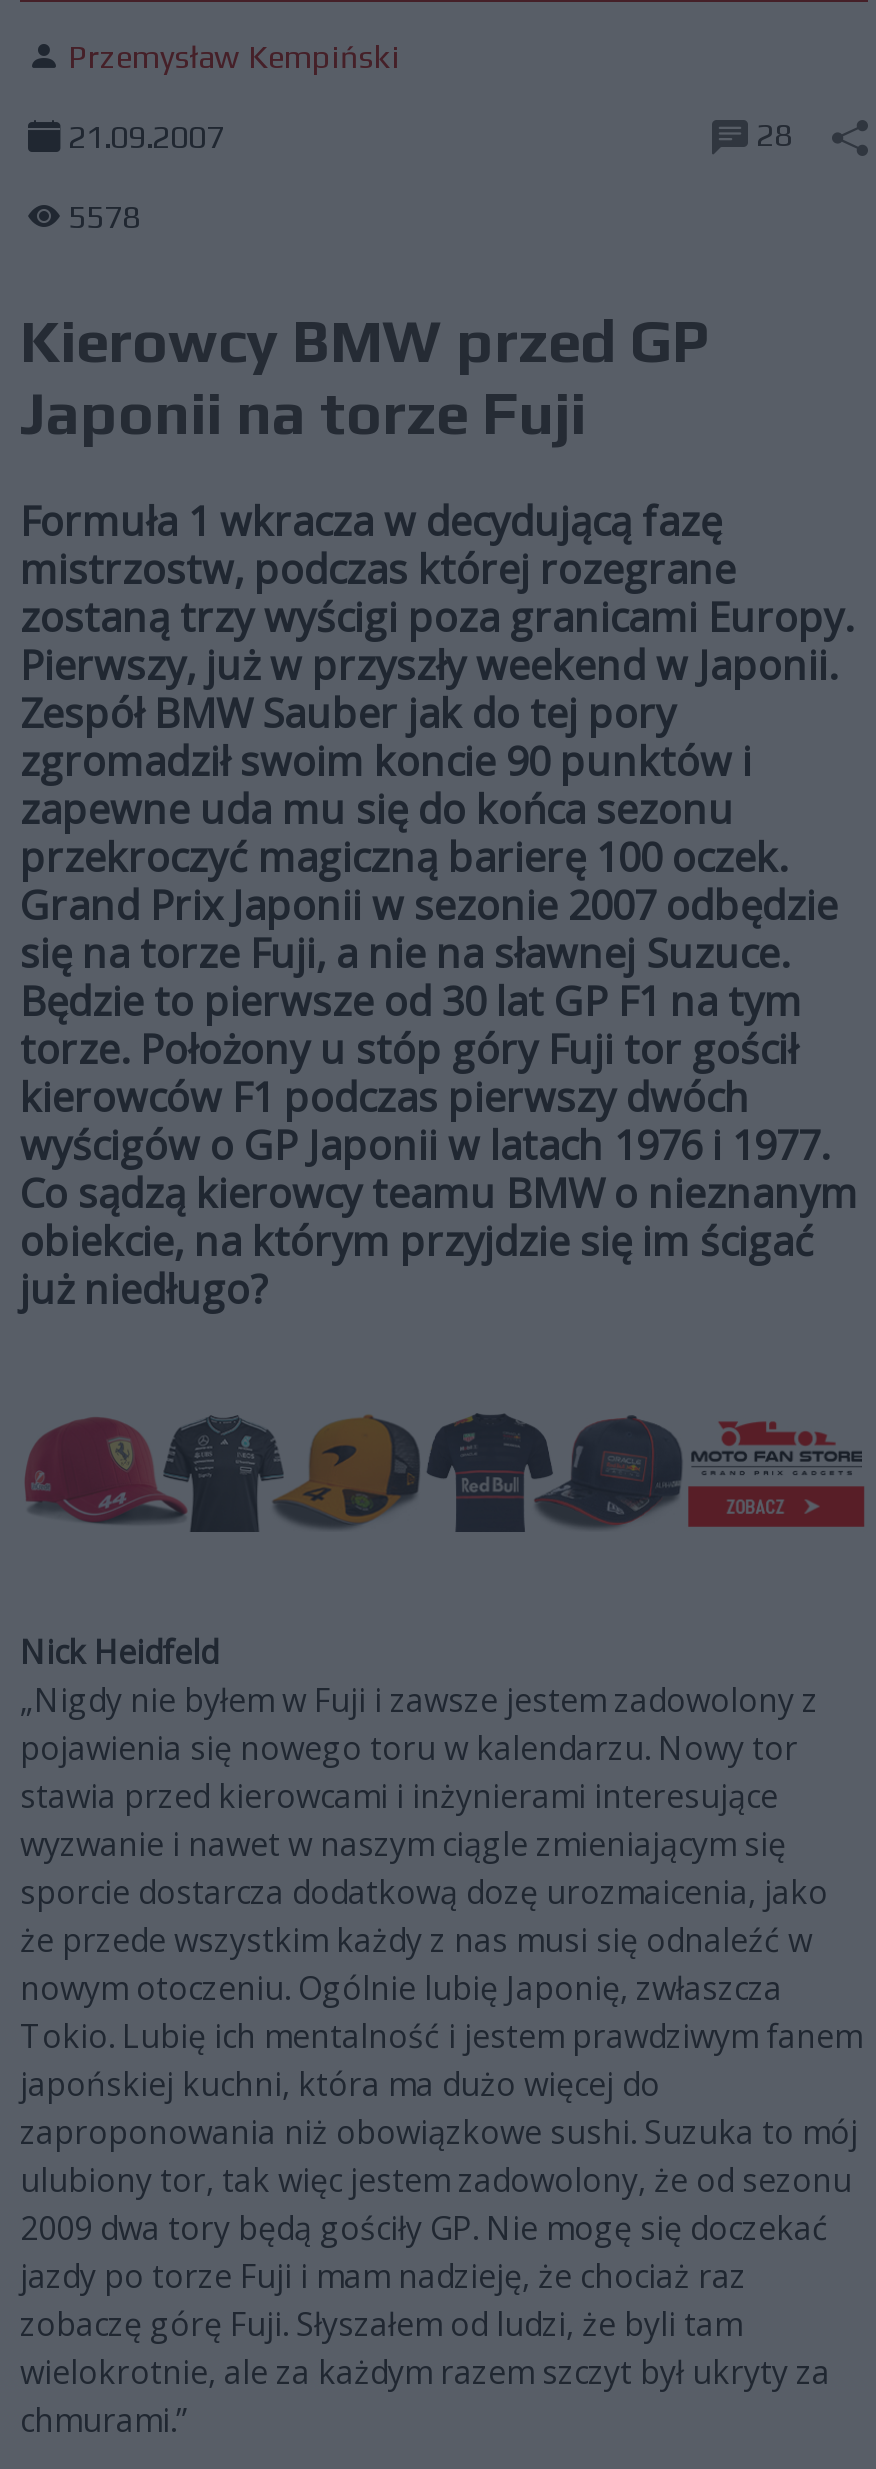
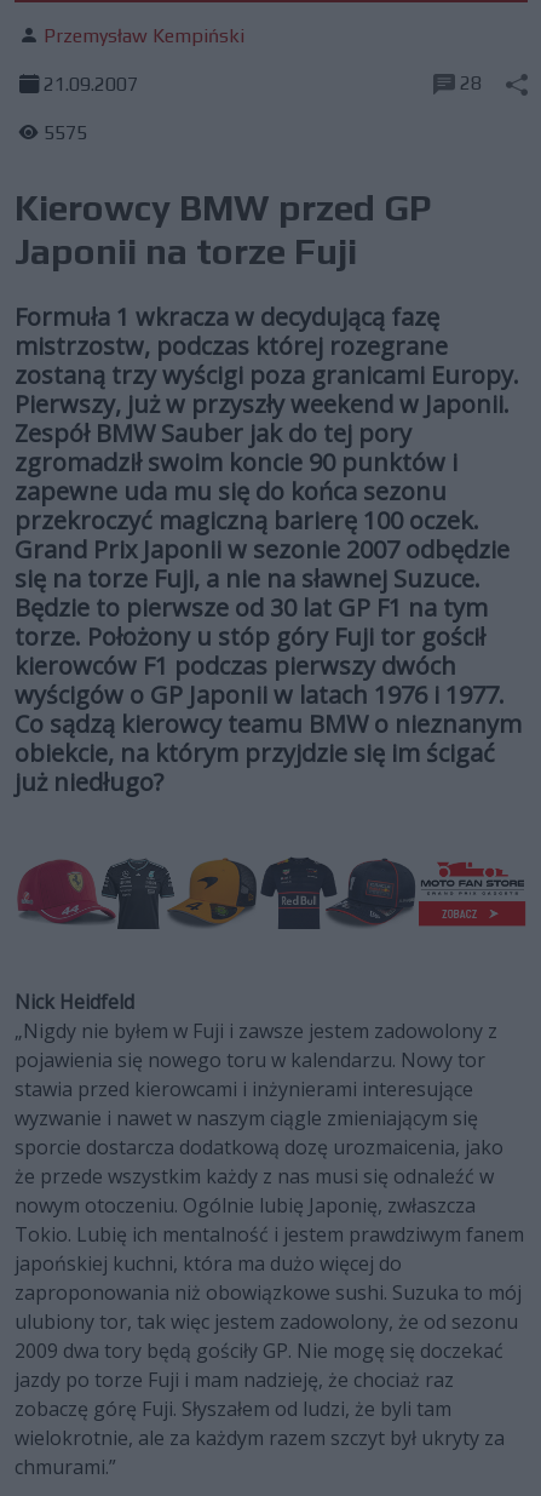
[68,198,140,236] 5578 -> [44,121,87,144] 5575

